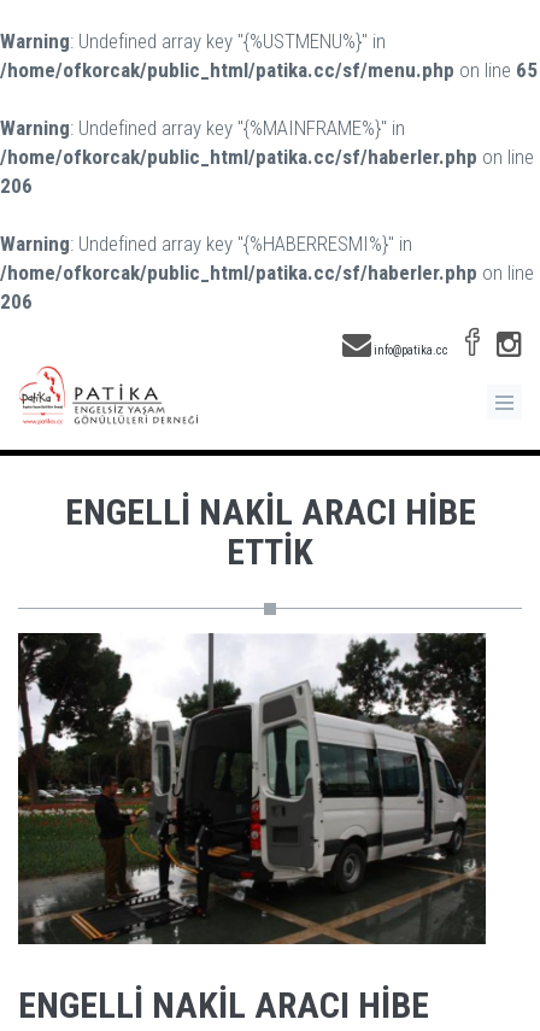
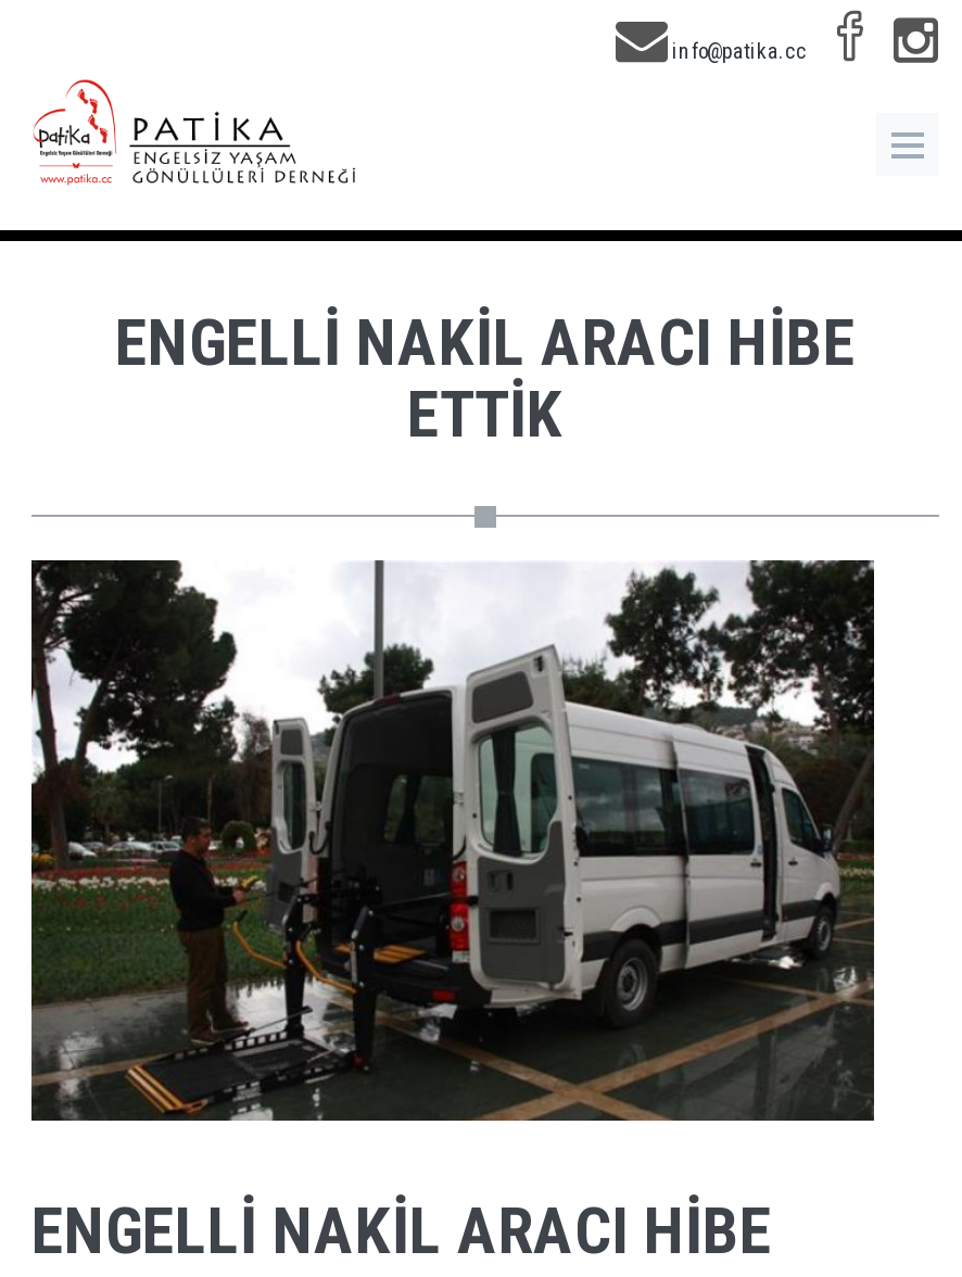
[0,29,538,314] Warning: Undefined array key "{%USTMENU%}" in | /home/ofkorcak/public_html/patika.cc/sf/menu.php on line 65 | Warning: Undefined array key "{%MAINFRAME%}" in | /home/ofkorcak/public_html/patika.cc/sf/haberler.php on line | 206 | Warning: Undefined array key "{%HABERRESMI%}" in | /home/ofkorcak/public_html/patika.cc/sf/haberler.php on line | 206 -> none

